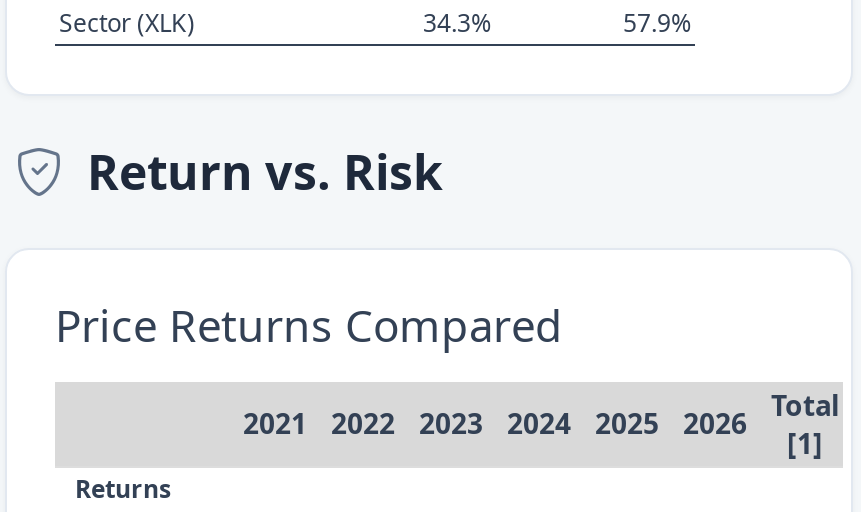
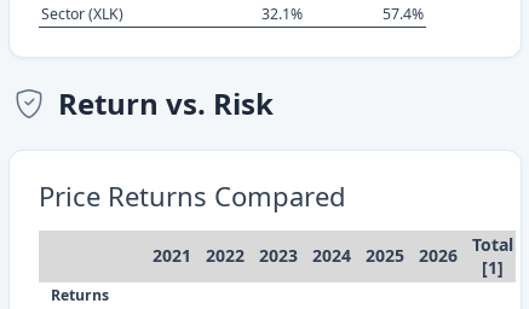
[423,6,491,40] 34.3% -> [261,4,303,24] 32.1%
[623,6,691,40] 57.9% -> [383,4,424,24] 57.4%

